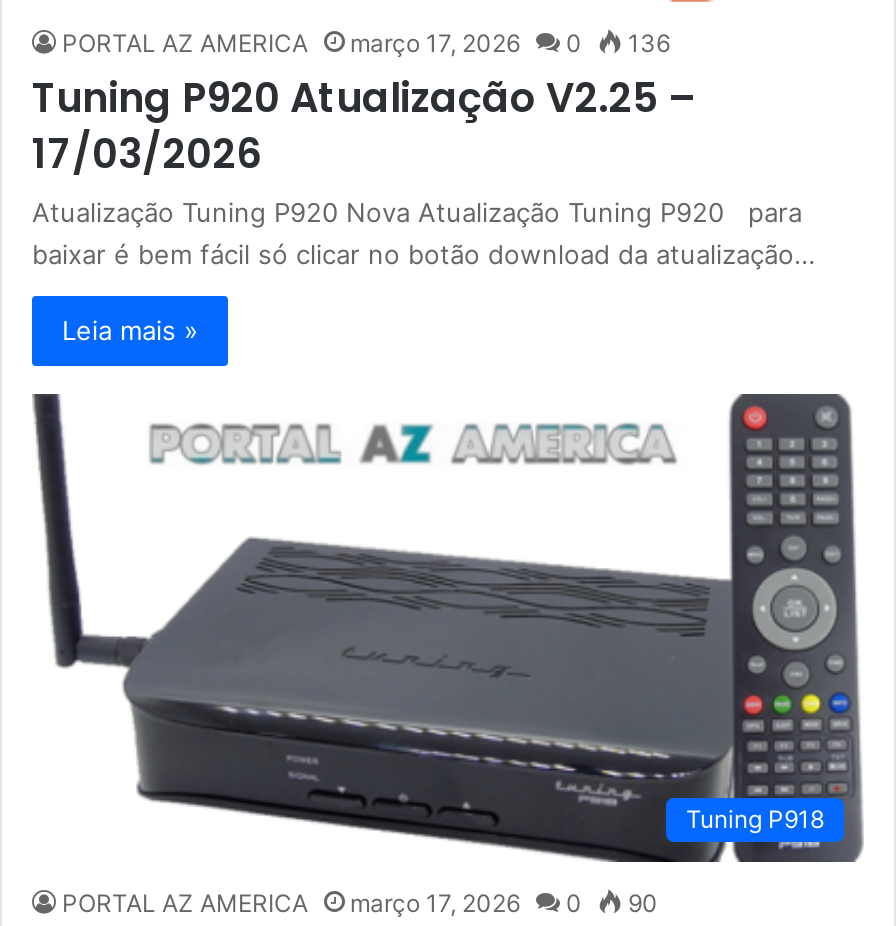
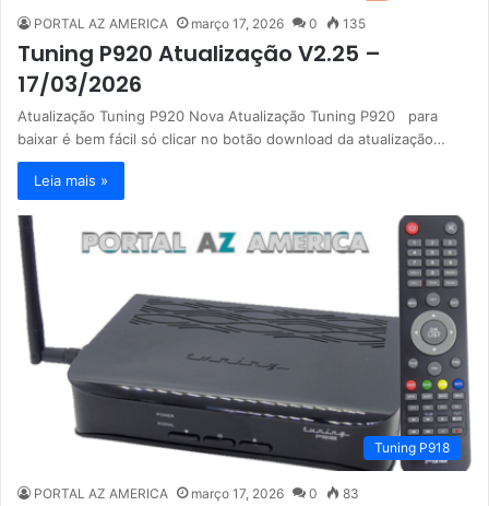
[62,28,670,58] PORTAL AZ AMERICA março 17, 2026 0 136 -> [34,15,366,31] PORTAL AZ AMERICA março 17, 2026 0 135
[62,889,658,919] PORTAL AZ AMERICA março 17, 2026 0 90 -> [34,486,359,502] PORTAL AZ AMERICA março 17, 2026 0 83

